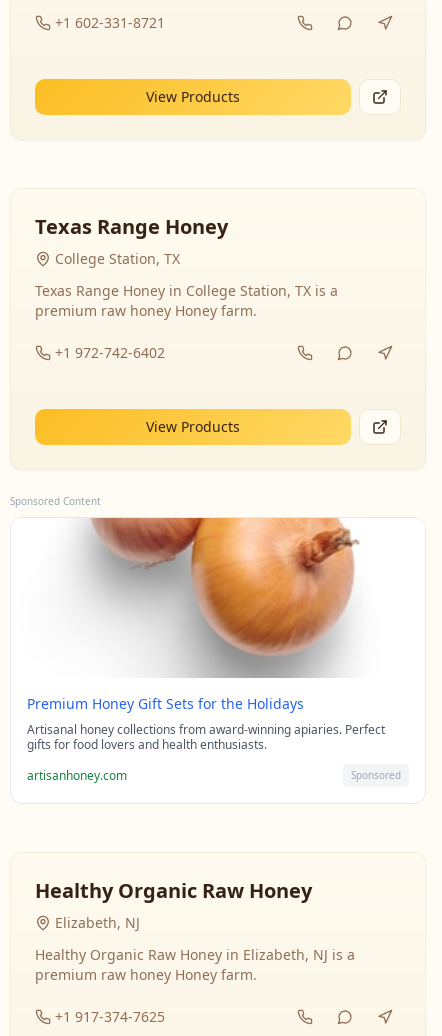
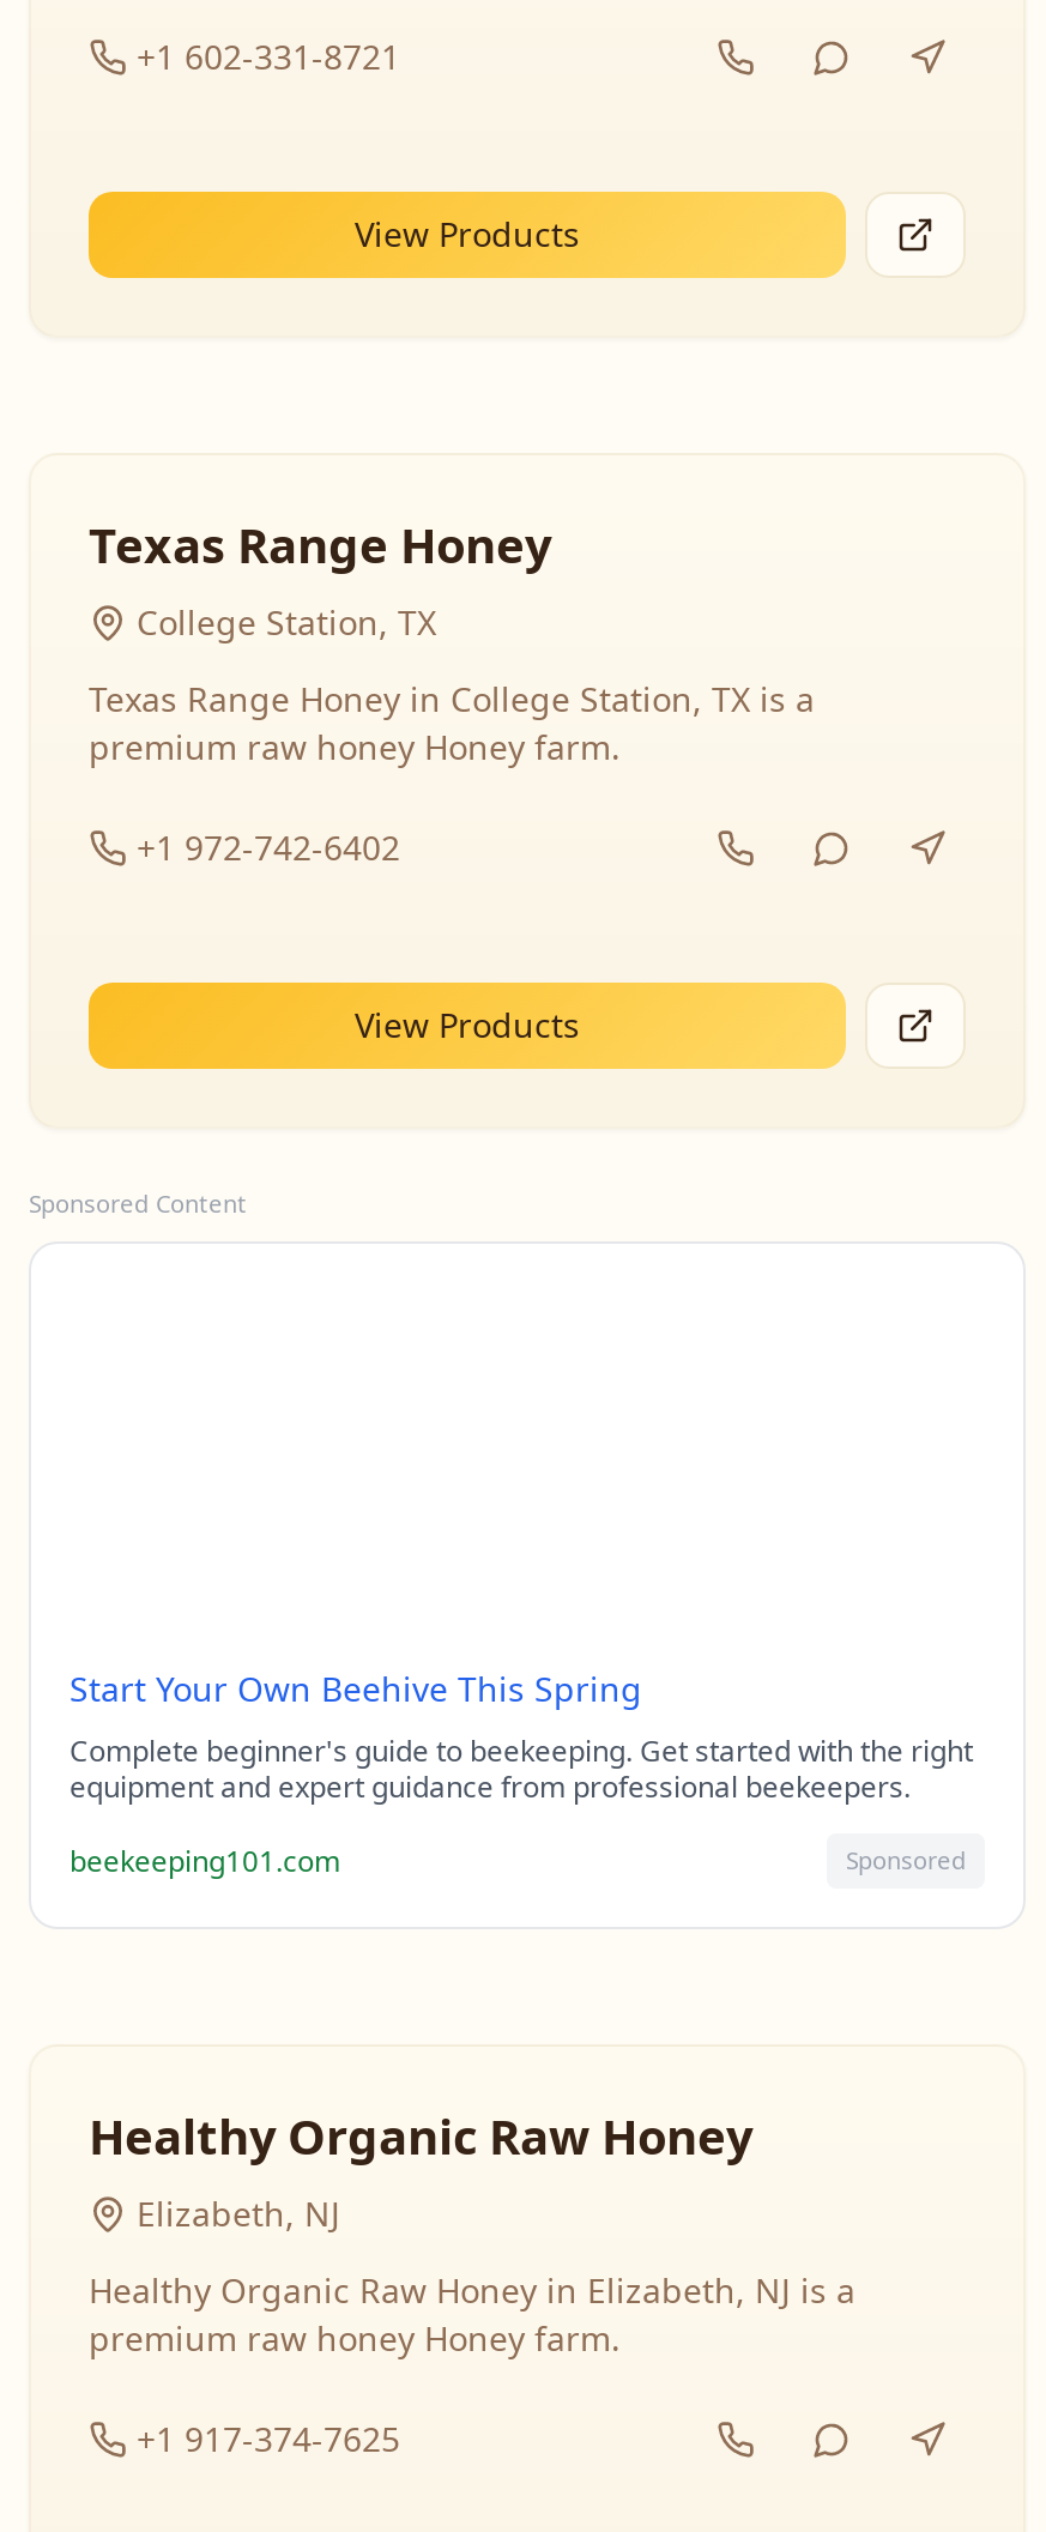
[78,517,360,679] [image] -> none
[27,694,385,753] Premium Honey Gift Sets for the Holidays | Artisanal honey collections from award-winning apiaries. Perfect | gifts for food lovers and health enthusiasts. -> [69,1666,973,1807] Start Your Own Beehive This Spring | Complete beginner's guide to beekeeping. Get started with the right | equipment and expert guidance from professional beekeepers.
[27,766,127,783] artisanhoney.com -> [69,1839,340,1880] beekeeping101.com

